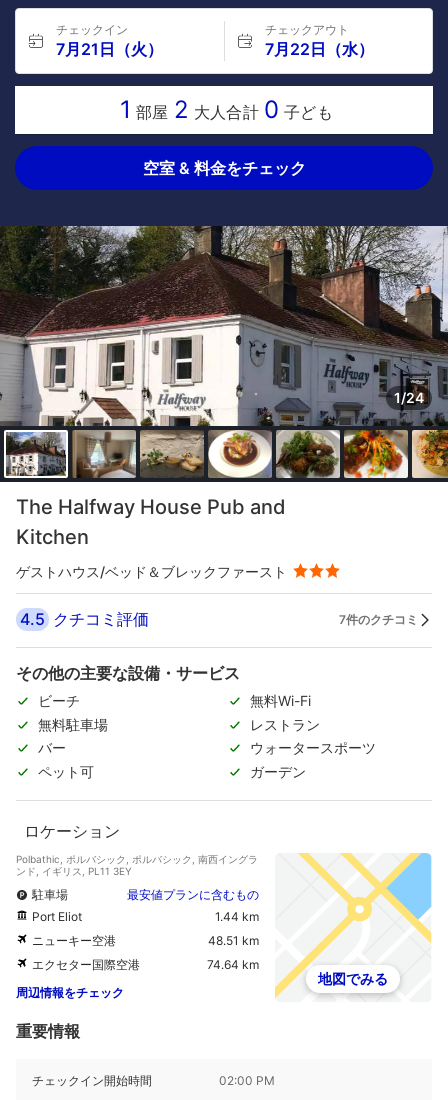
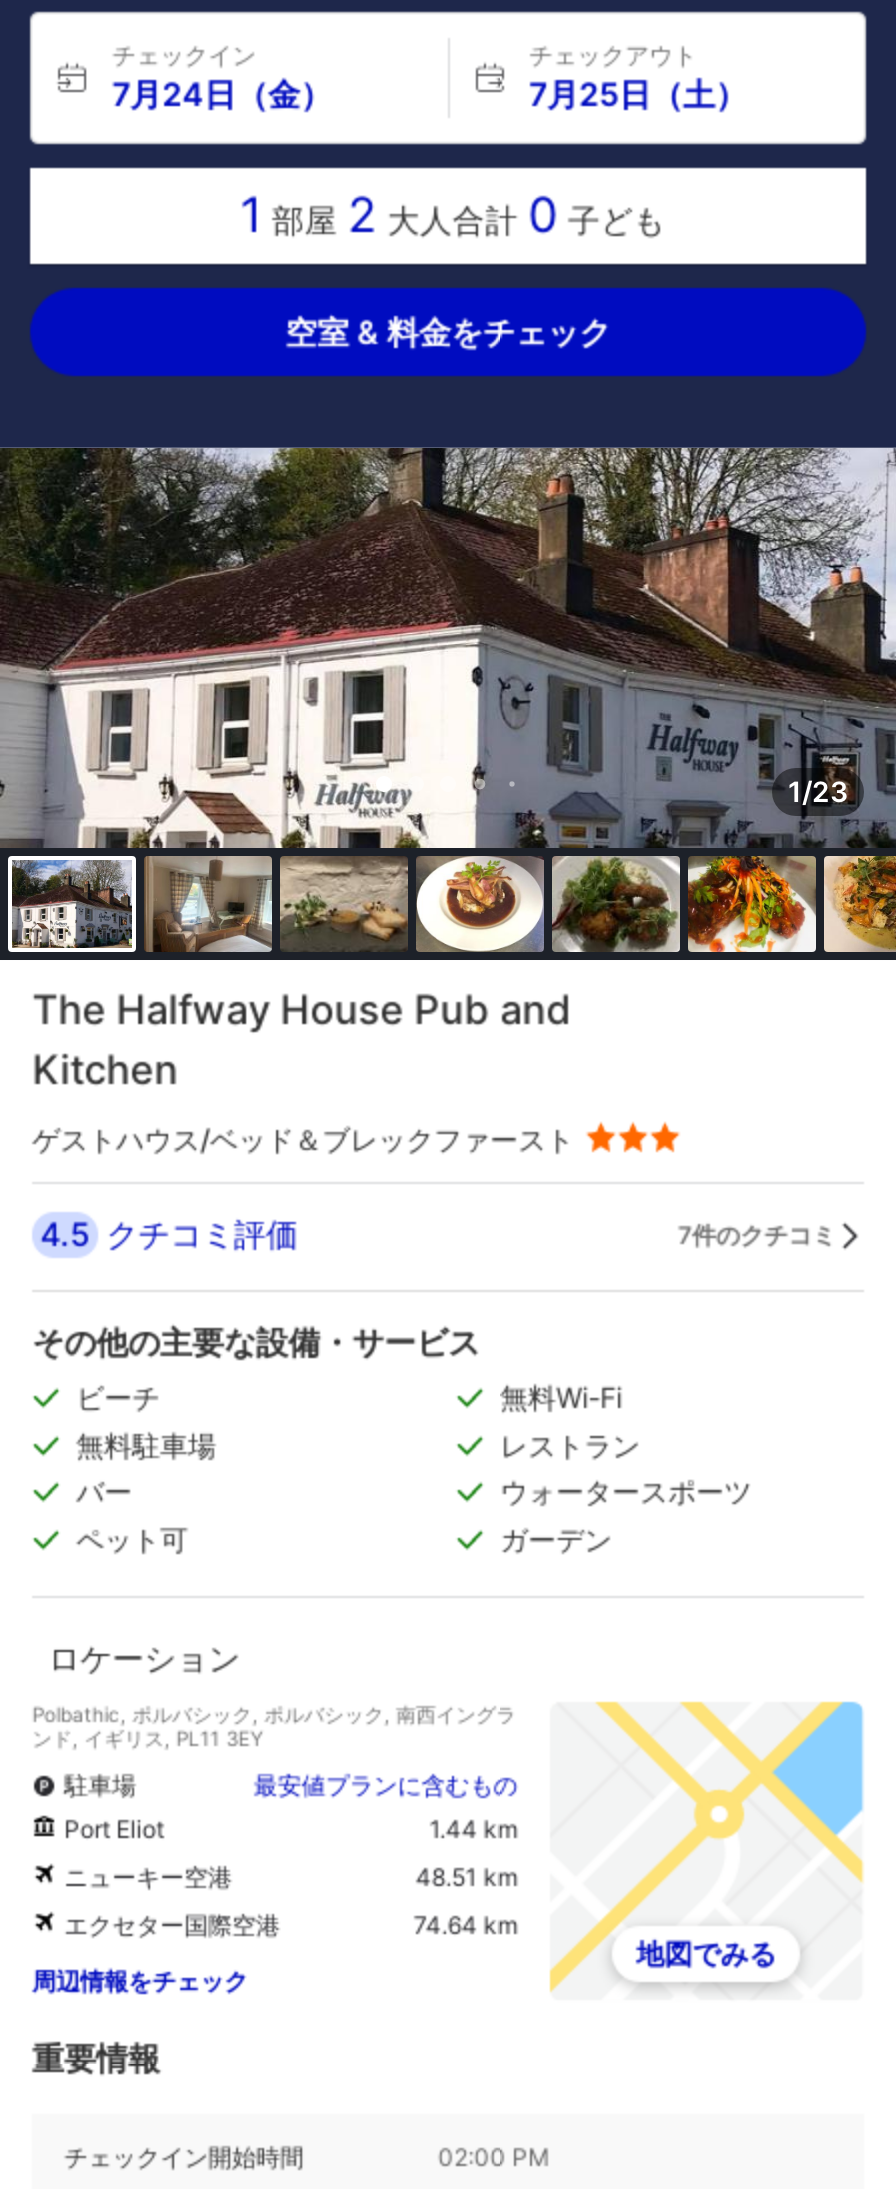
[56,39,163,59] 7月21日（火） -> [112,74,332,114] 7月24日（金）
[264,39,373,59] 7月22日（水） -> [529,74,747,114] 7月25日（土）
[394,389,424,406] 1/24 -> [788,774,848,808] 1/23

